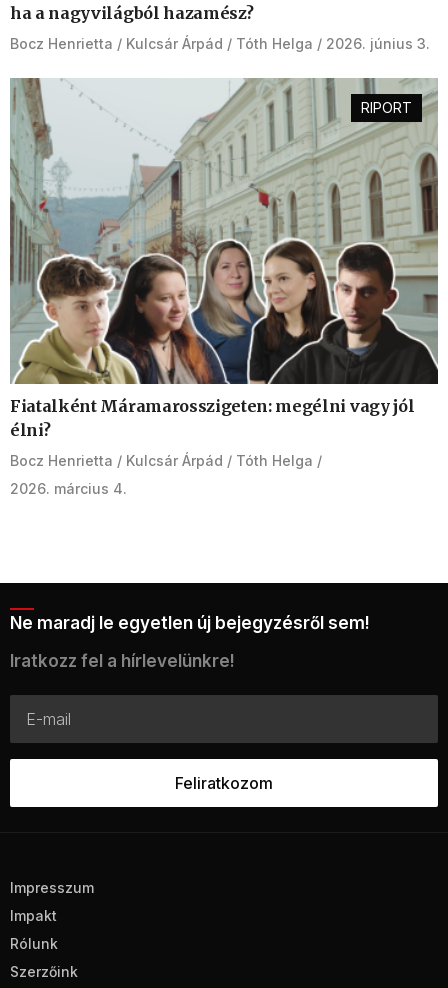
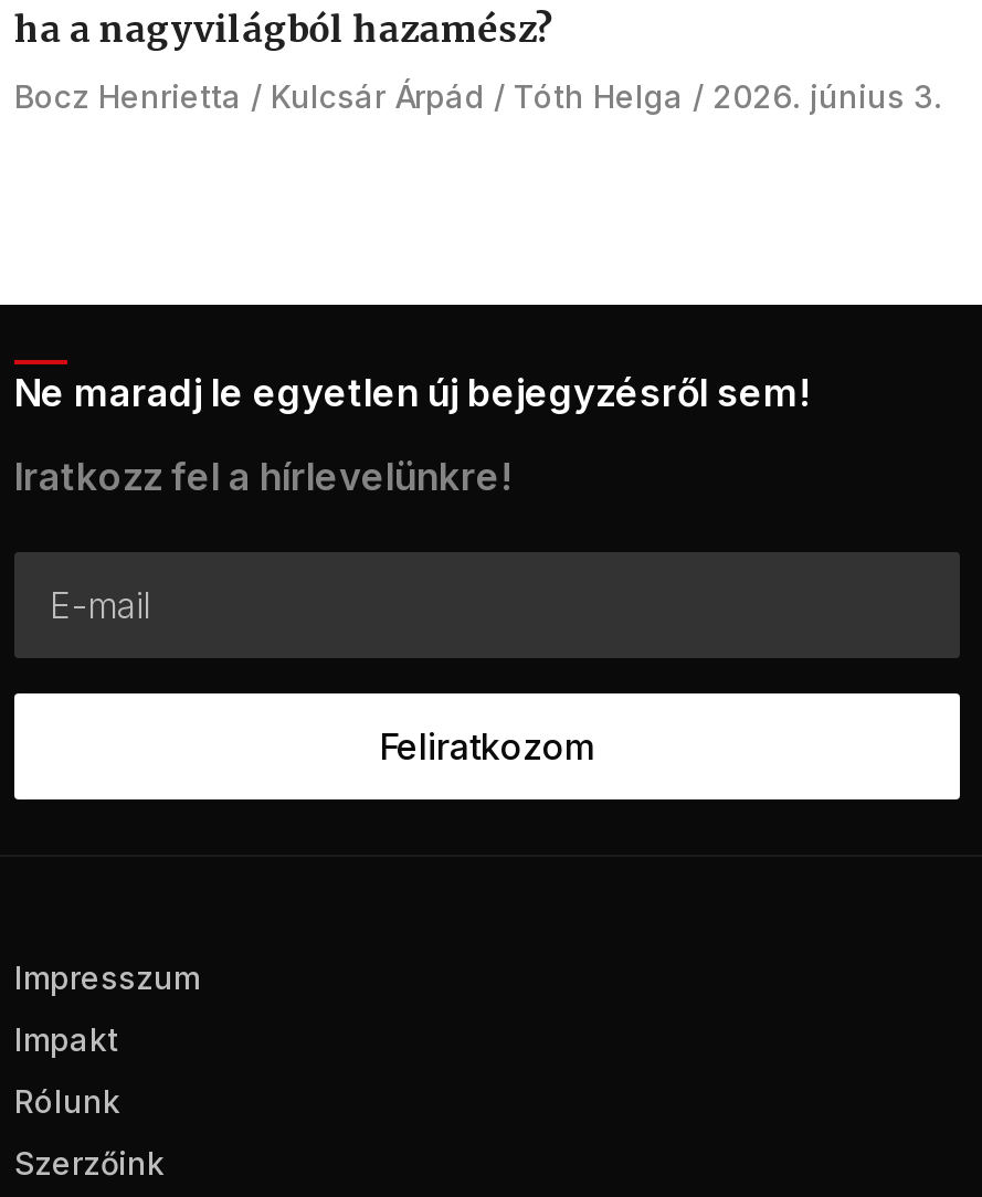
[9,77,439,385] [image] | RIPORT -> none
[10,396,414,497] Fiatalként Máramarosszigeten: megélni vagy jól | élni? | Bocz Henrietta | Kulcsár Árpád | Tóth Helga | 2026. március 4. -> none

